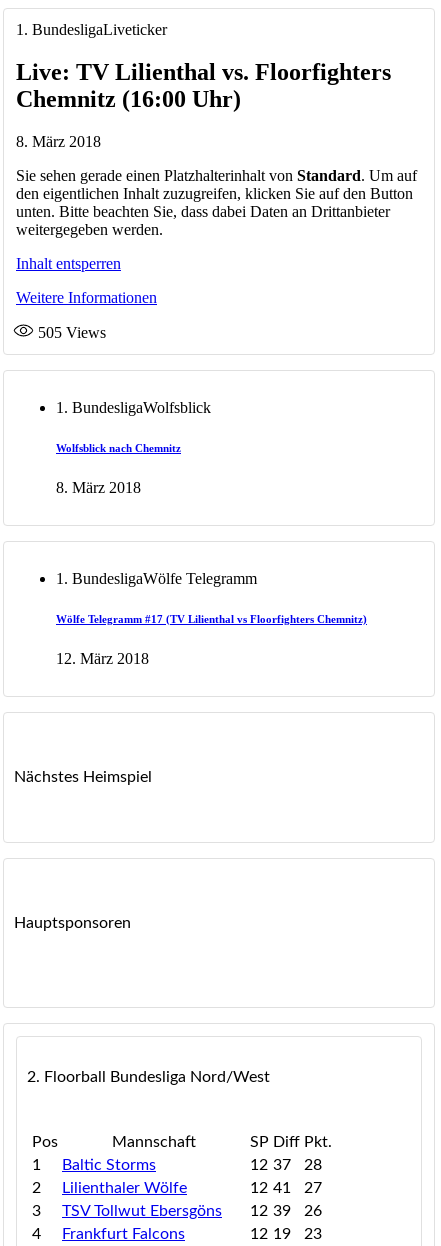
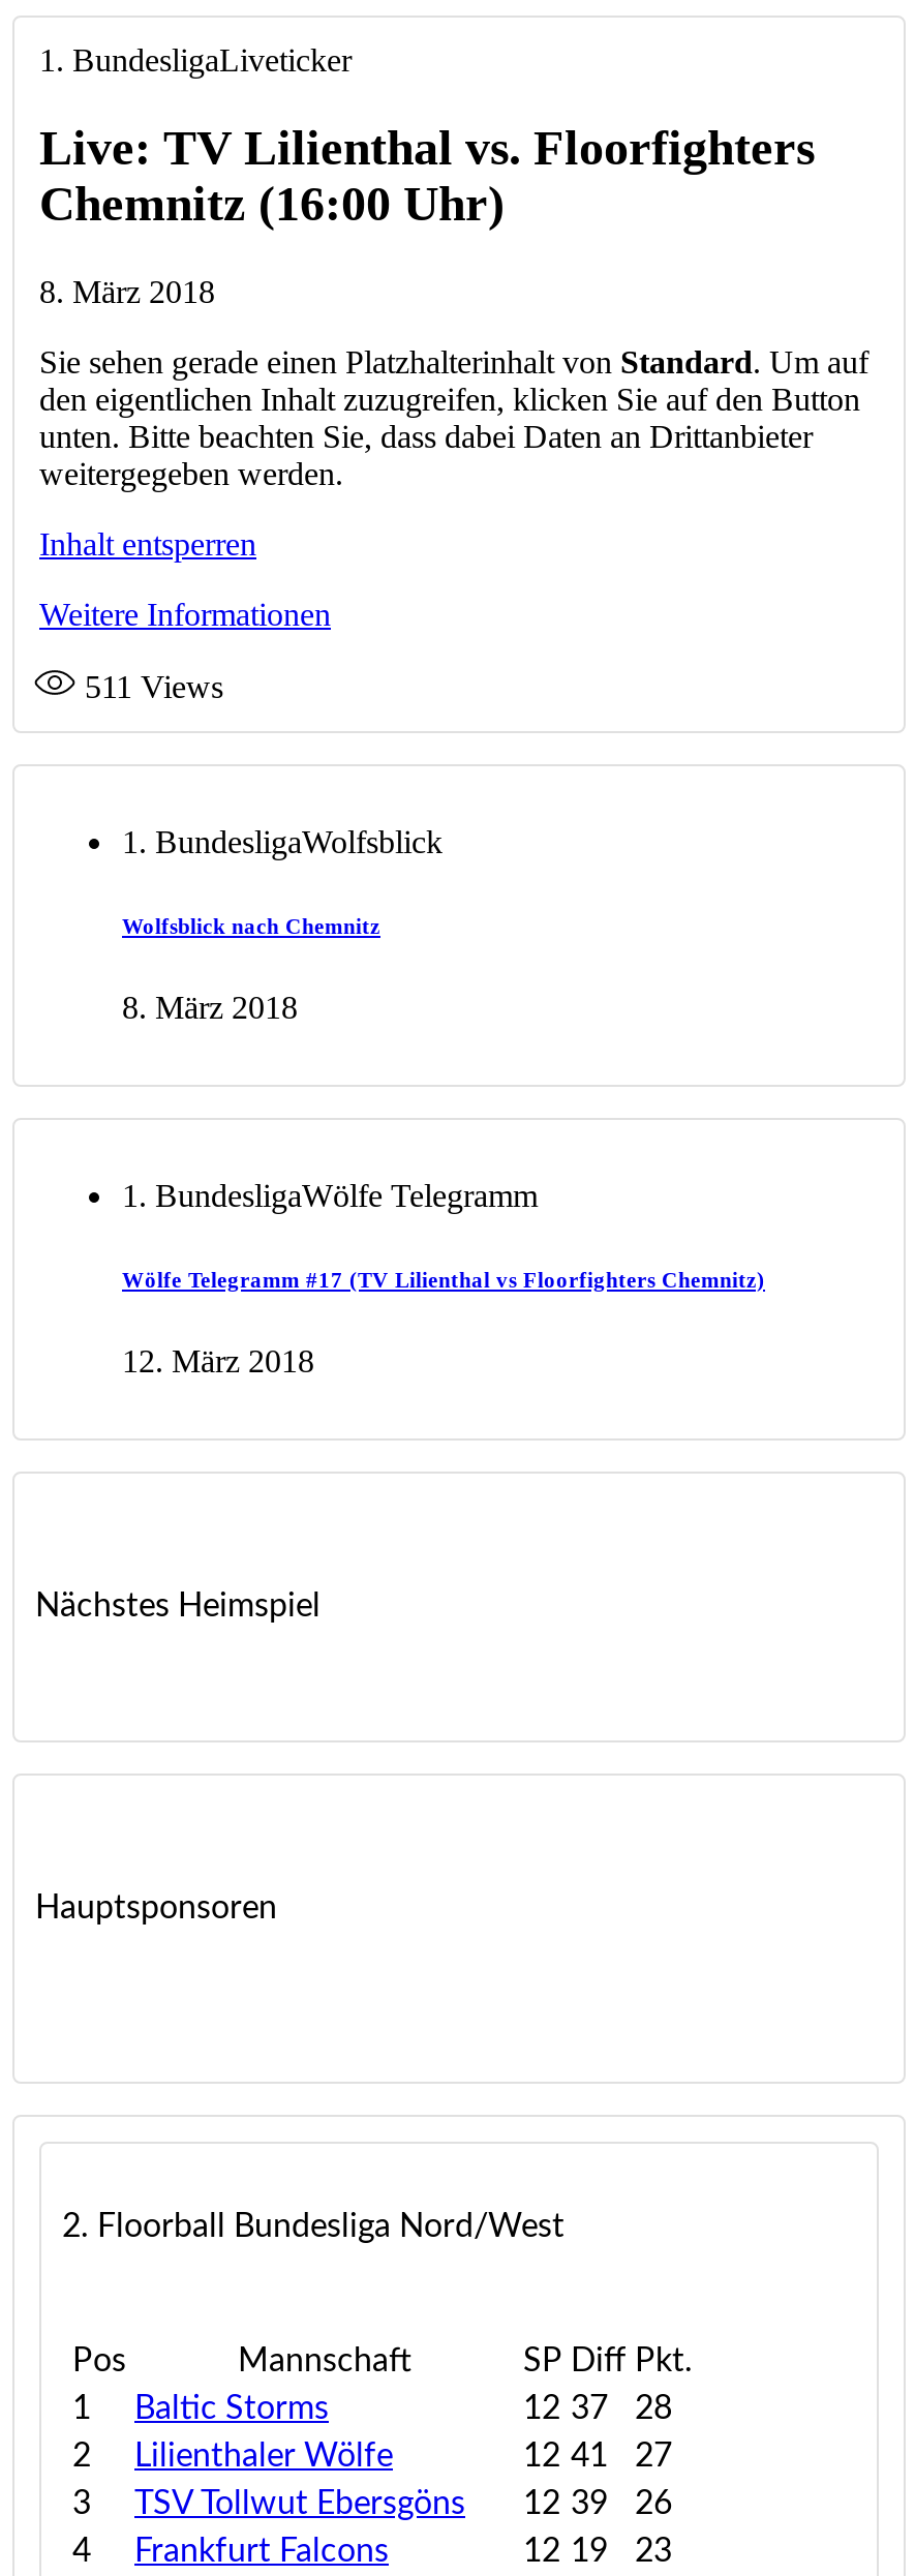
[38,324,106,341] 505 Views -> [85,669,223,704] 511 Views

